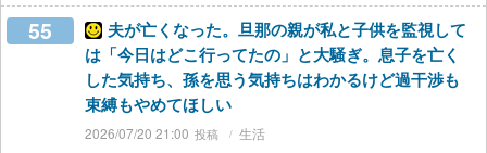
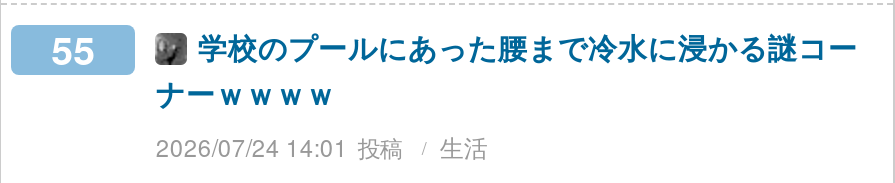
[85,17,467,142] 夫が亡くなった。旦那の親が私と子供を監視して | は「今日はどこ行ってたの」と大騒ぎ。息子を亡く | した気持ち、孫を思う気持ちはわかるけど過干渉も | 束縛もやめてほしい | 2026/07/20 21:00 -> [156,25,858,163] 学校のプールにあった腰まで冷水に浸かる謎コー | ナーｗｗｗｗ | 2026/07/24 14:01

